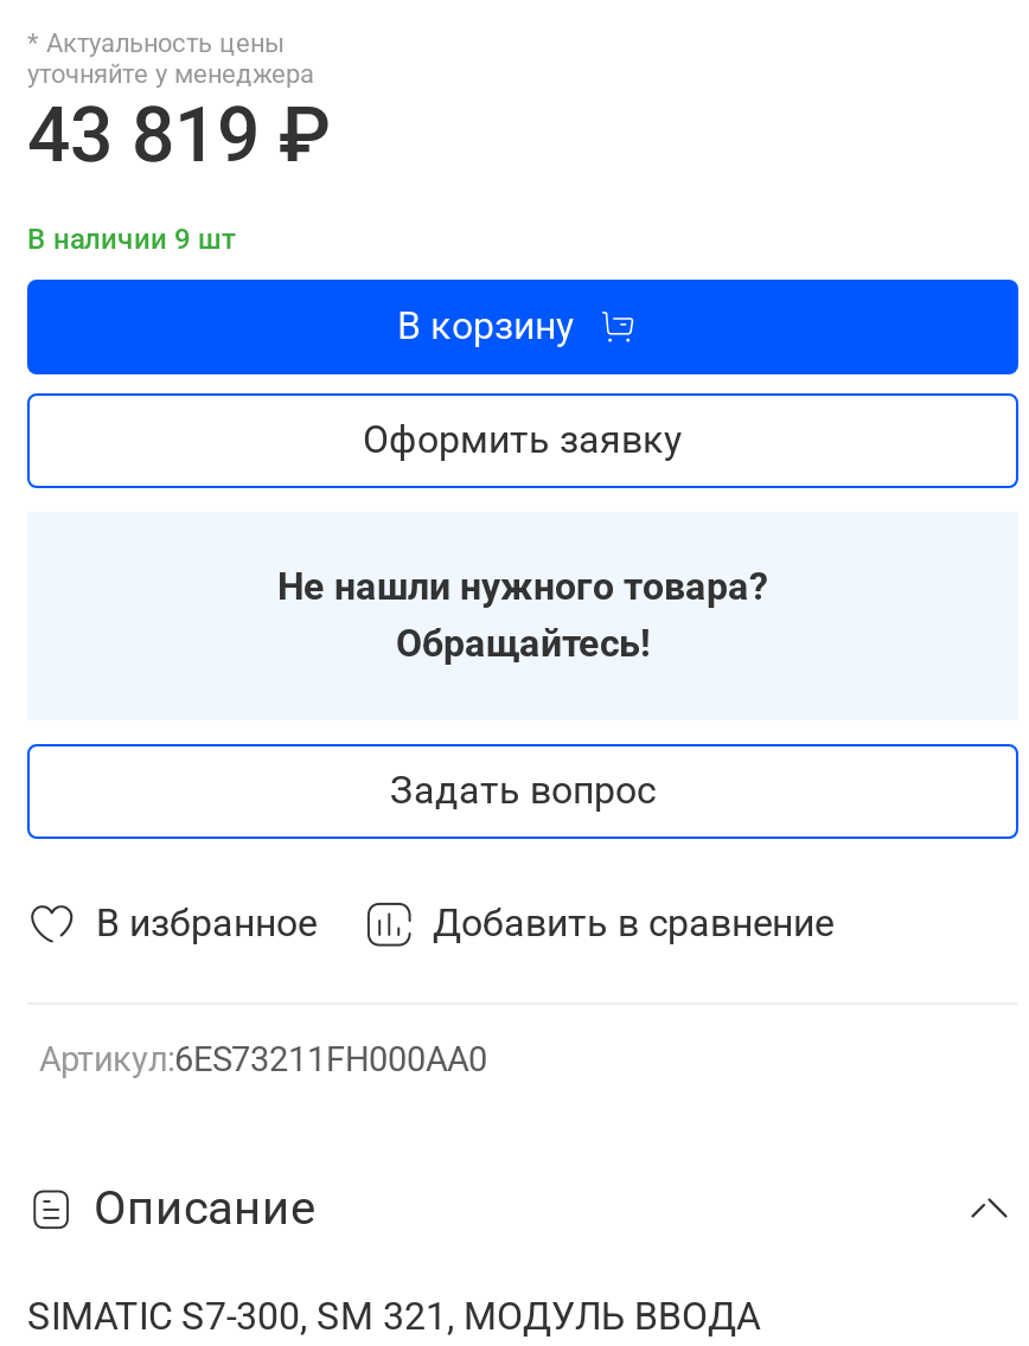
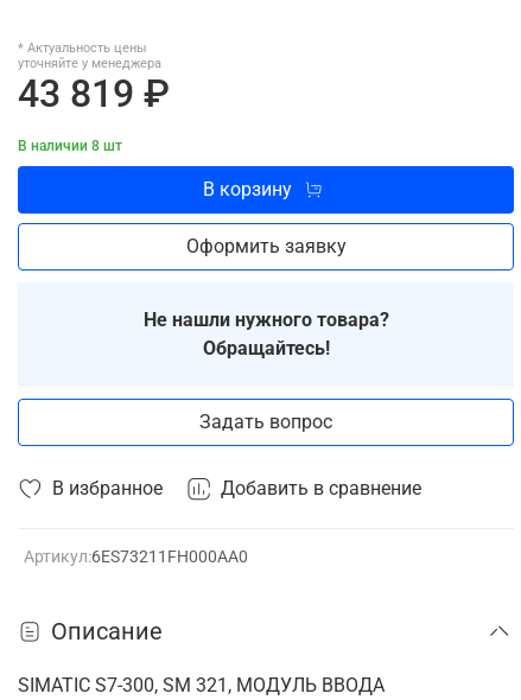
[27,222,236,255] В наличии 9 шт -> [18,137,122,154] В наличии 8 шт

